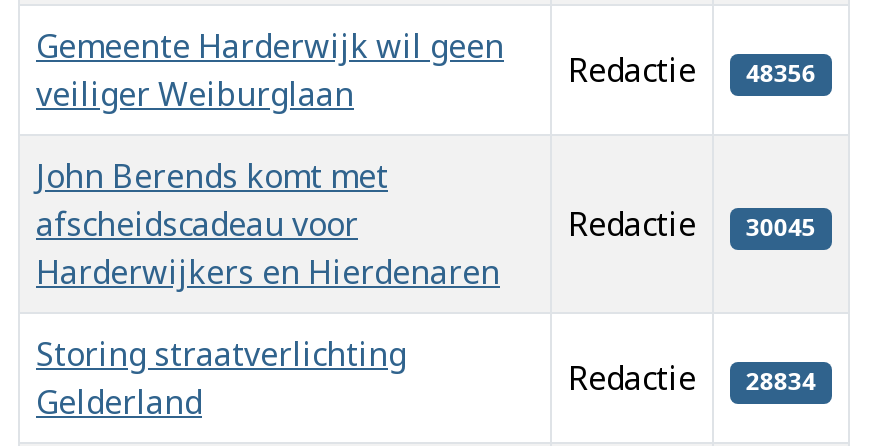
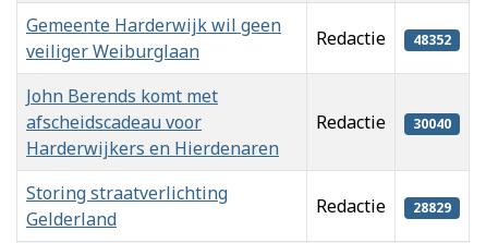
[568,49,816,93] Redactie 48356 -> [316,26,451,50] Redactie 48352
[568,203,816,247] Redactie 30045 -> [316,110,451,134] Redactie 30040
[568,357,816,401] Redactie 28834 -> [316,194,451,218] Redactie 28829

